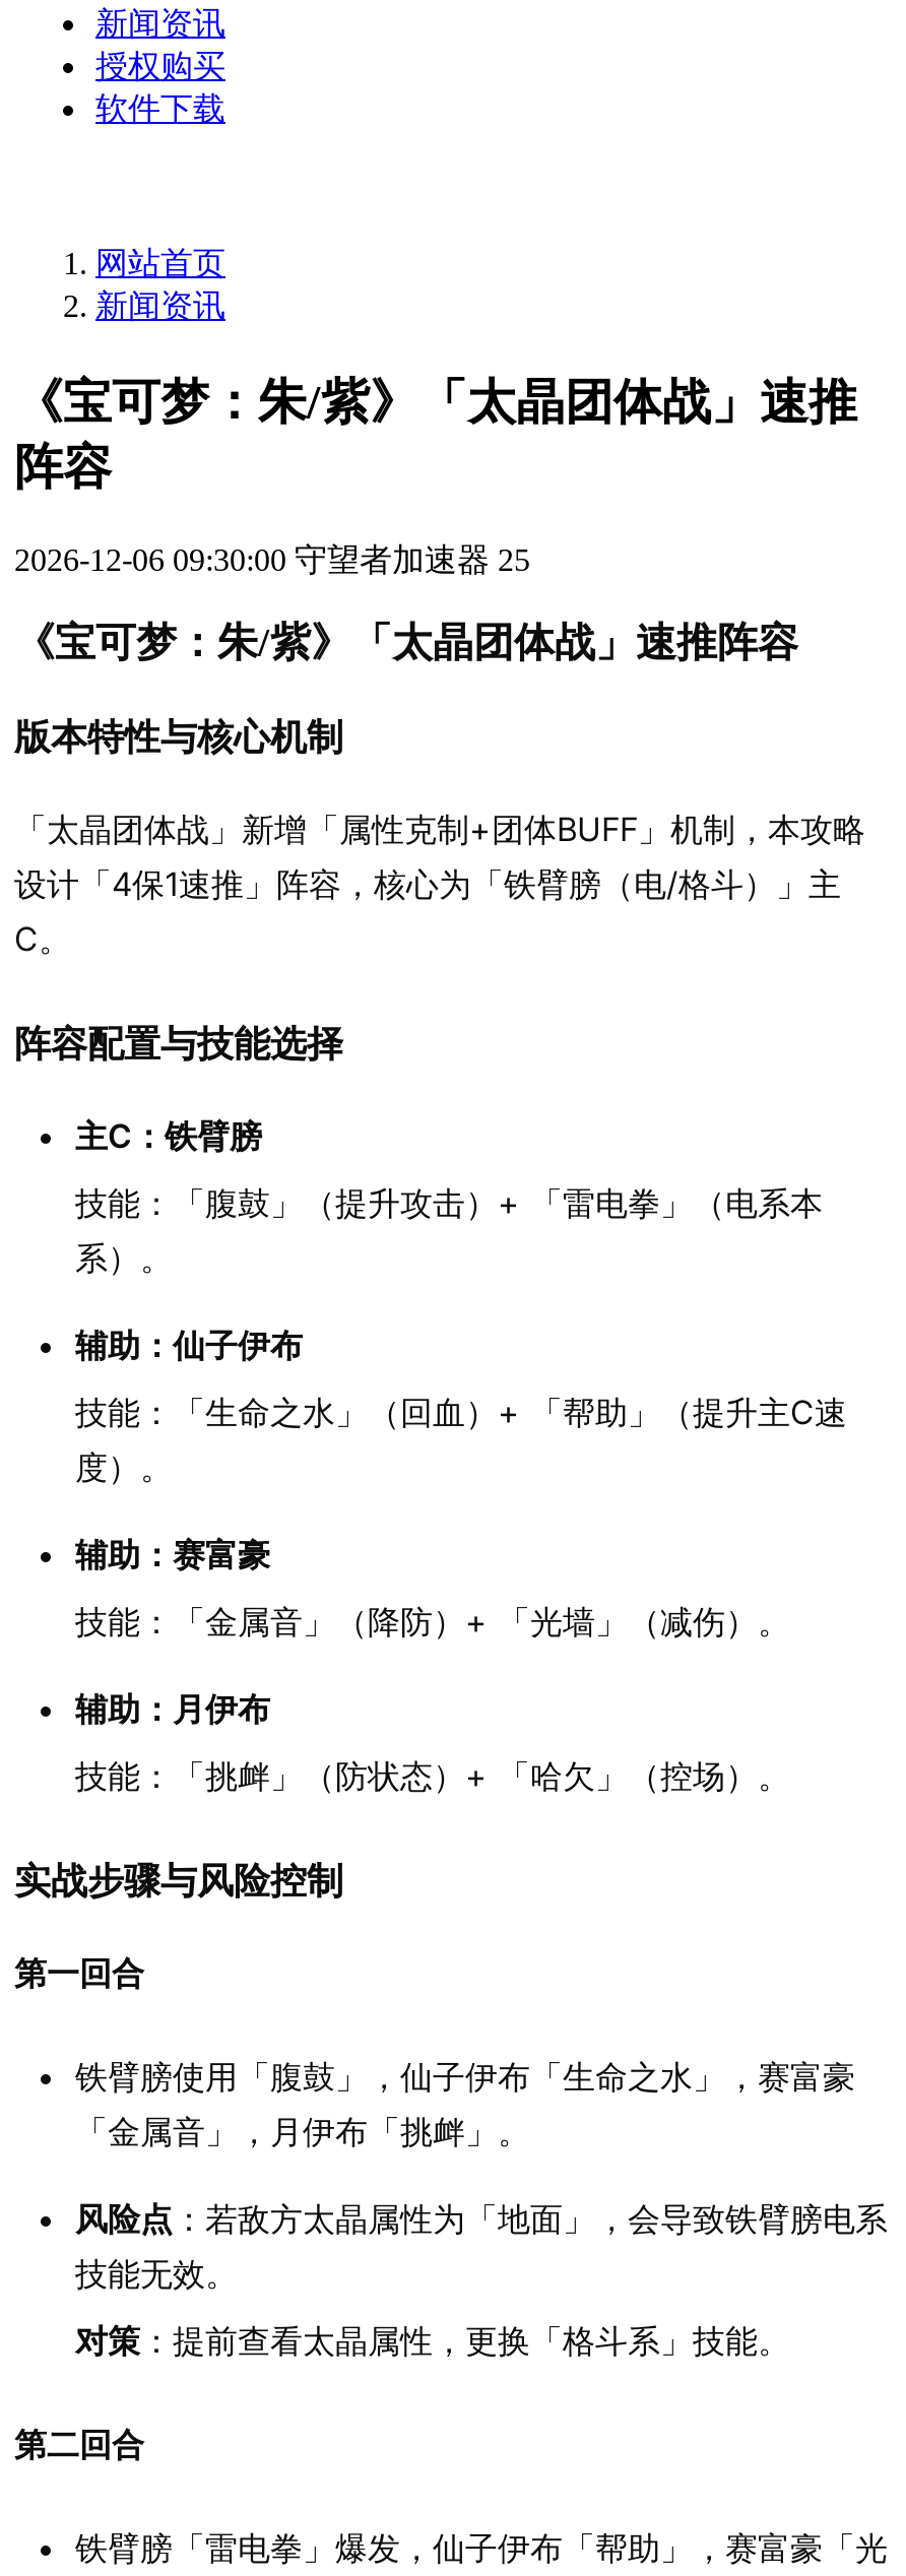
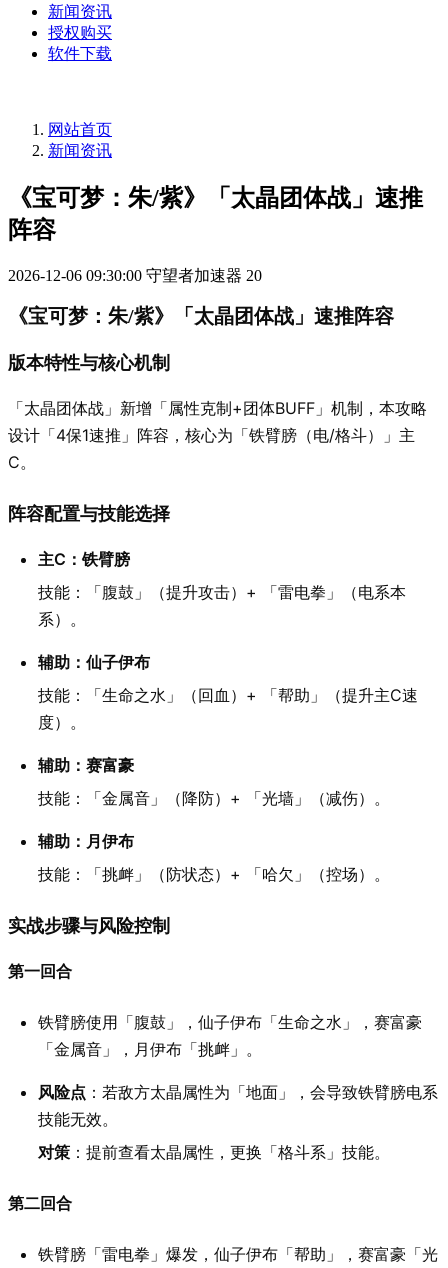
[14,543,530,577] 2026-12-06 09:30:00 守望者加速器 25 -> [8,267,262,284] 2026-12-06 09:30:00 守望者加速器 20

